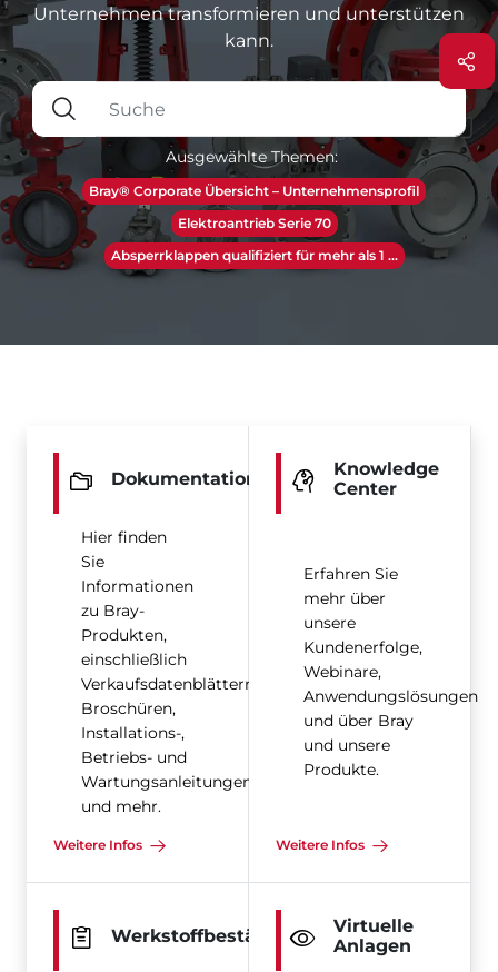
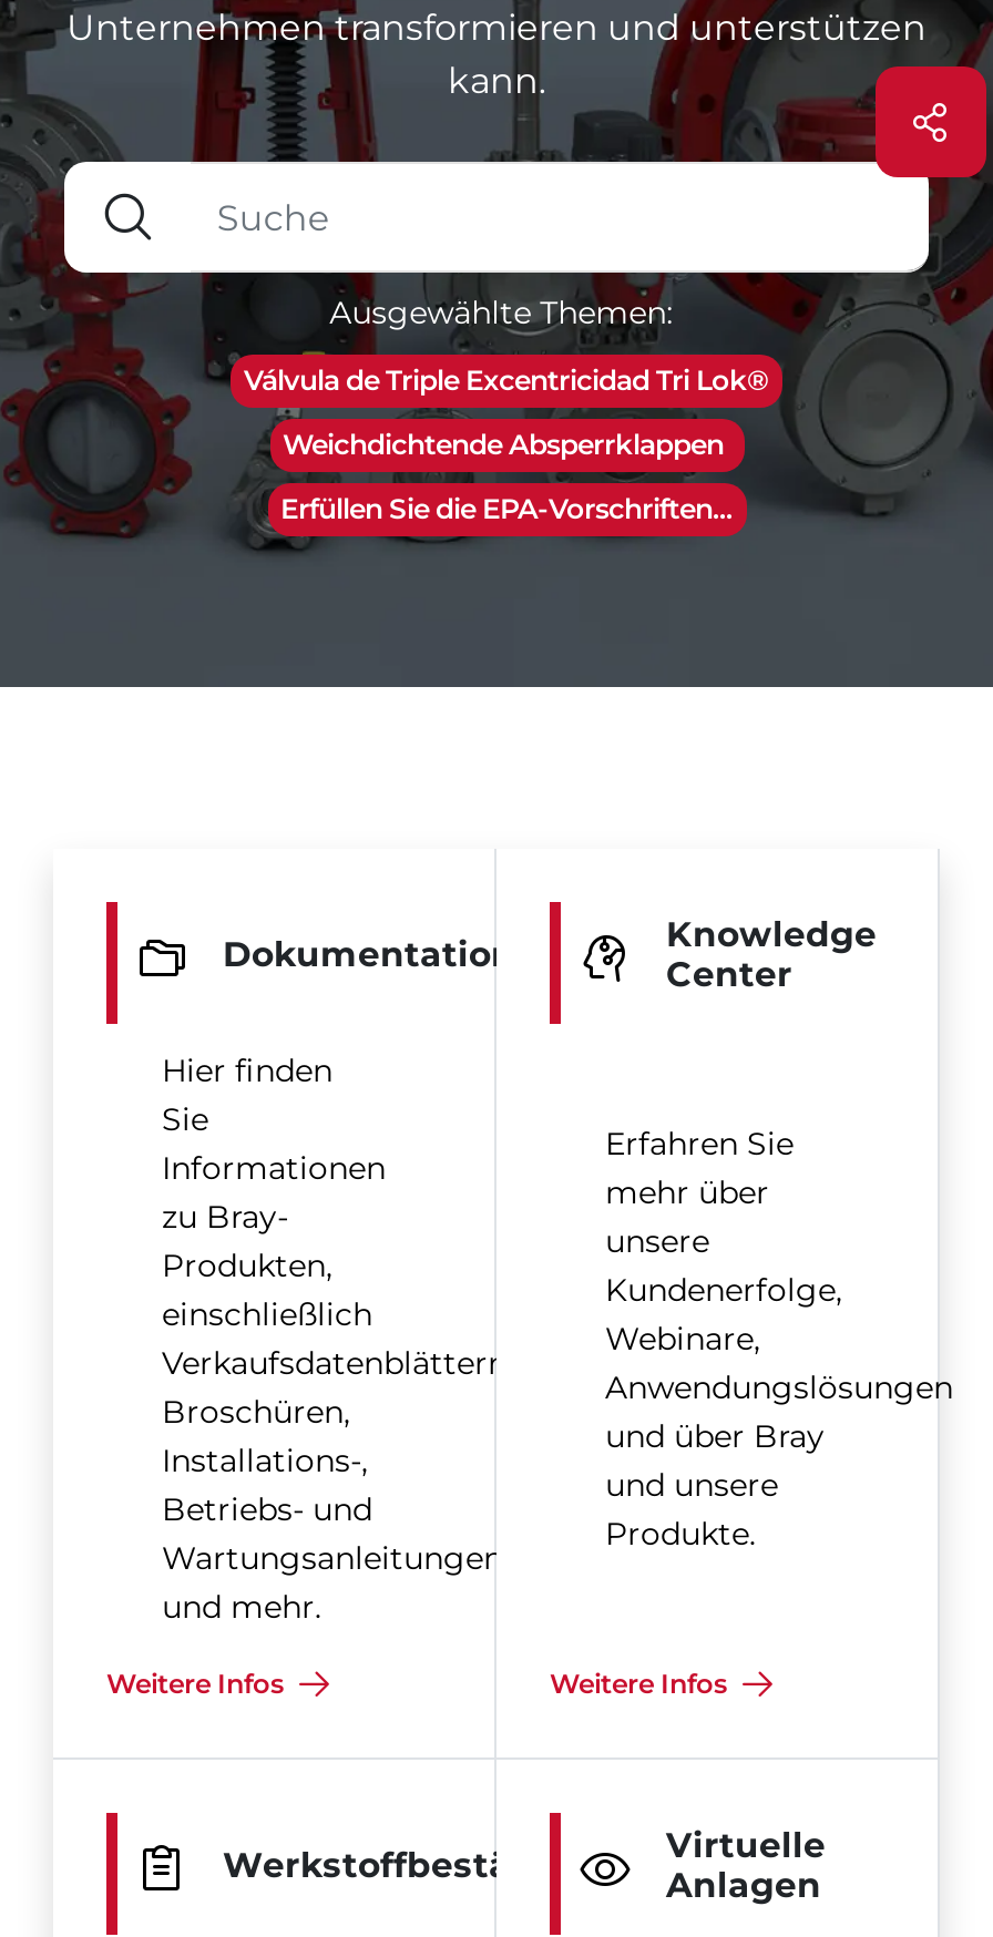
[89,182,419,199] Bray® Corporate Übersicht – Unternehmensprofil -> [244,363,769,397] Válvula de Triple Excentricidad Tri Lok®
[177,215,331,231] Elektroantrieb Serie 70 -> [283,428,730,461] Weichdichtende Absperrklappen
[111,247,397,264] Absperrklappen qualifiziert für mehr als 1 ... -> [280,492,733,525] Erfüllen Sie die EPA-Vorschriften...

